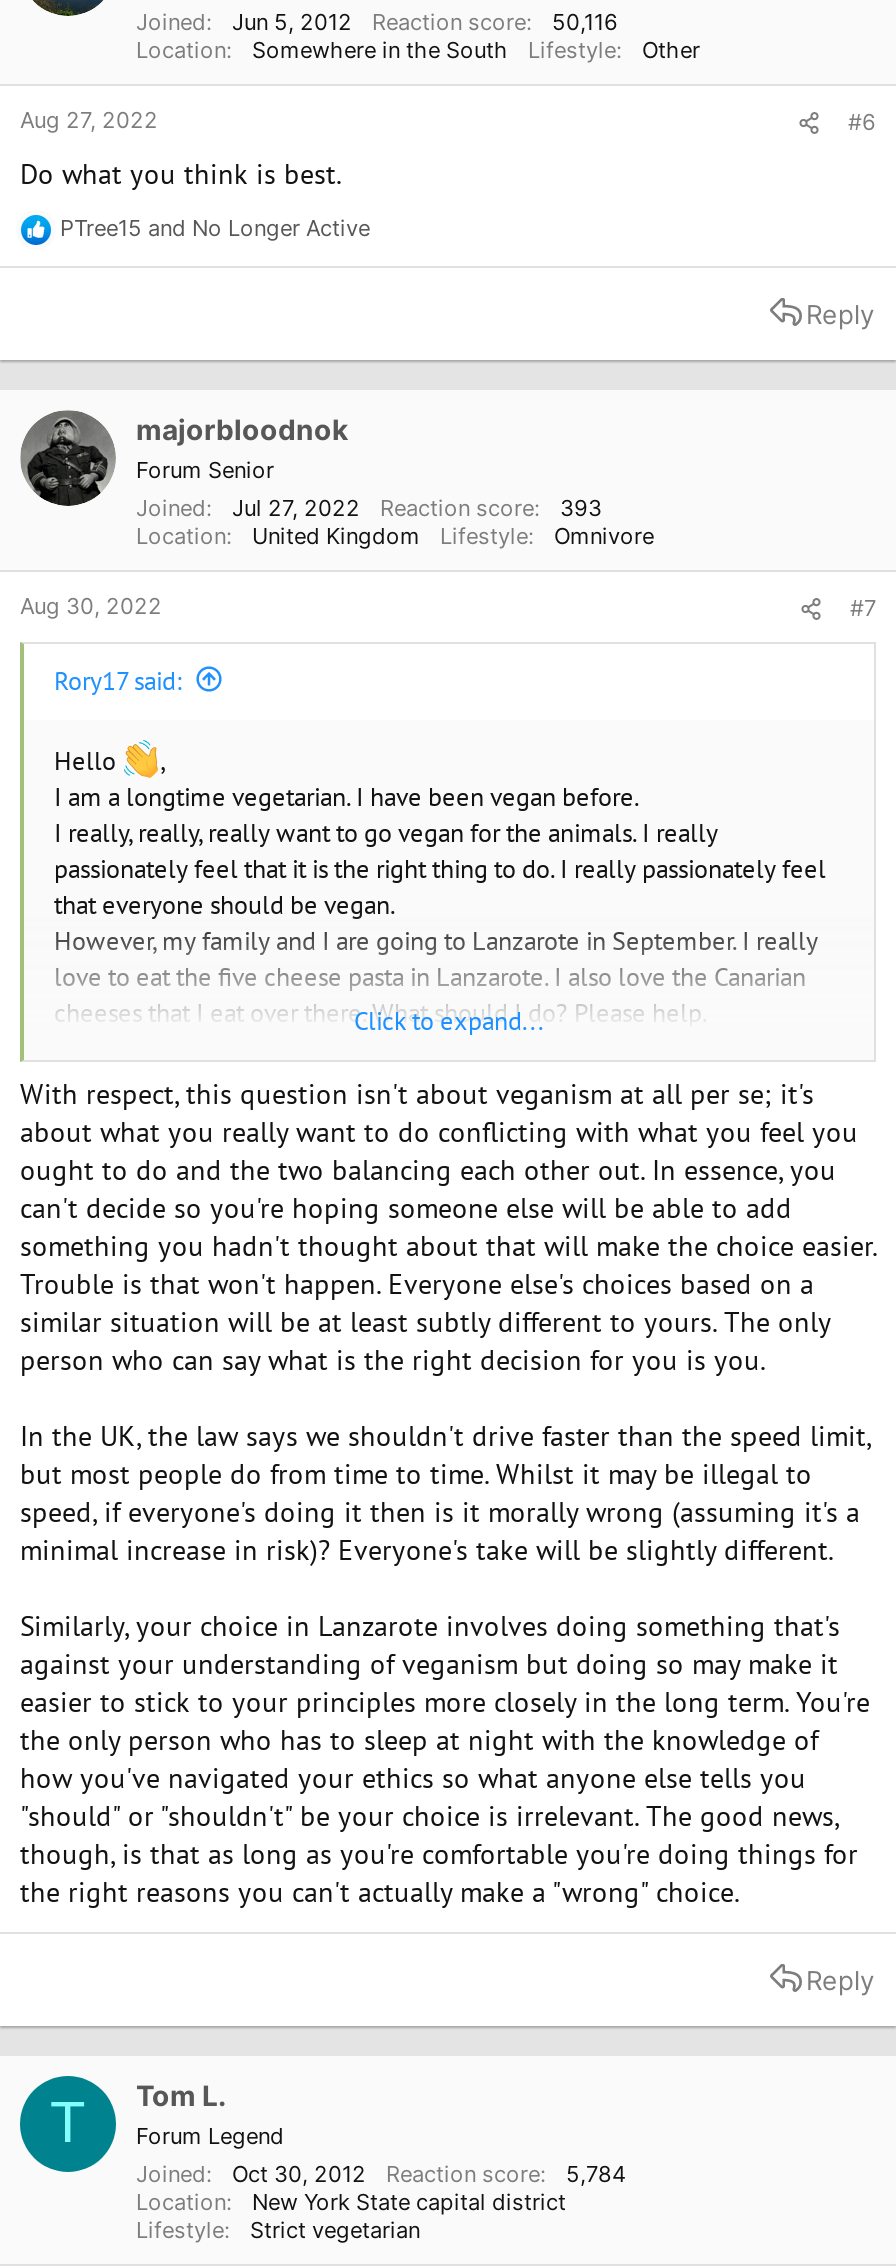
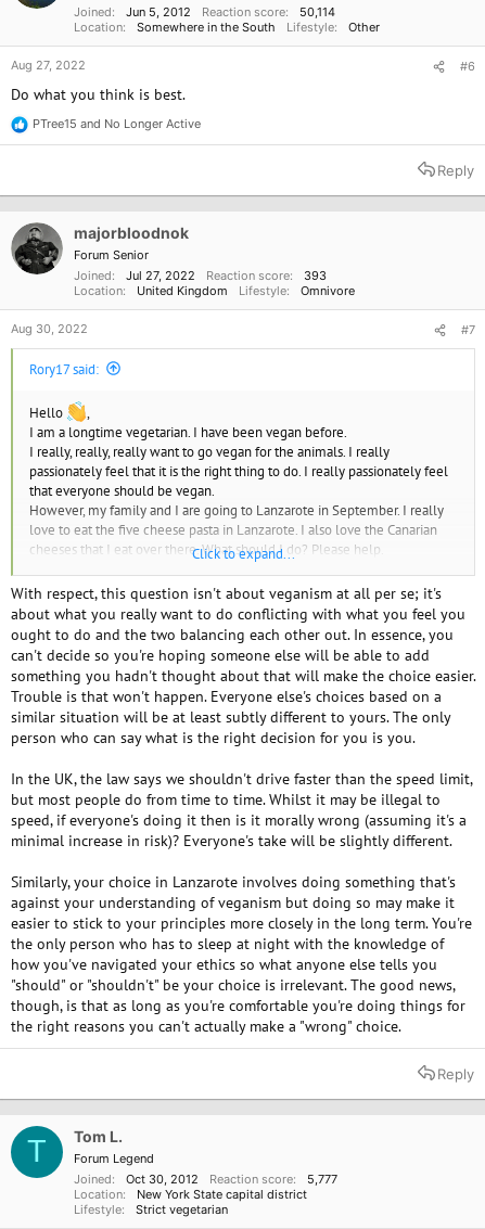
[136,7,618,35] Joined Jun 5, 2012 Reaction score 50,116 -> [74,4,335,19] Joined Jun 5, 2012 Reaction score 50,114
[136,2159,626,2187] Joined Oct 30, 2012 Reaction score 5,784 -> [74,1171,337,1186] Joined Oct 30, 2012 Reaction score 5,777

